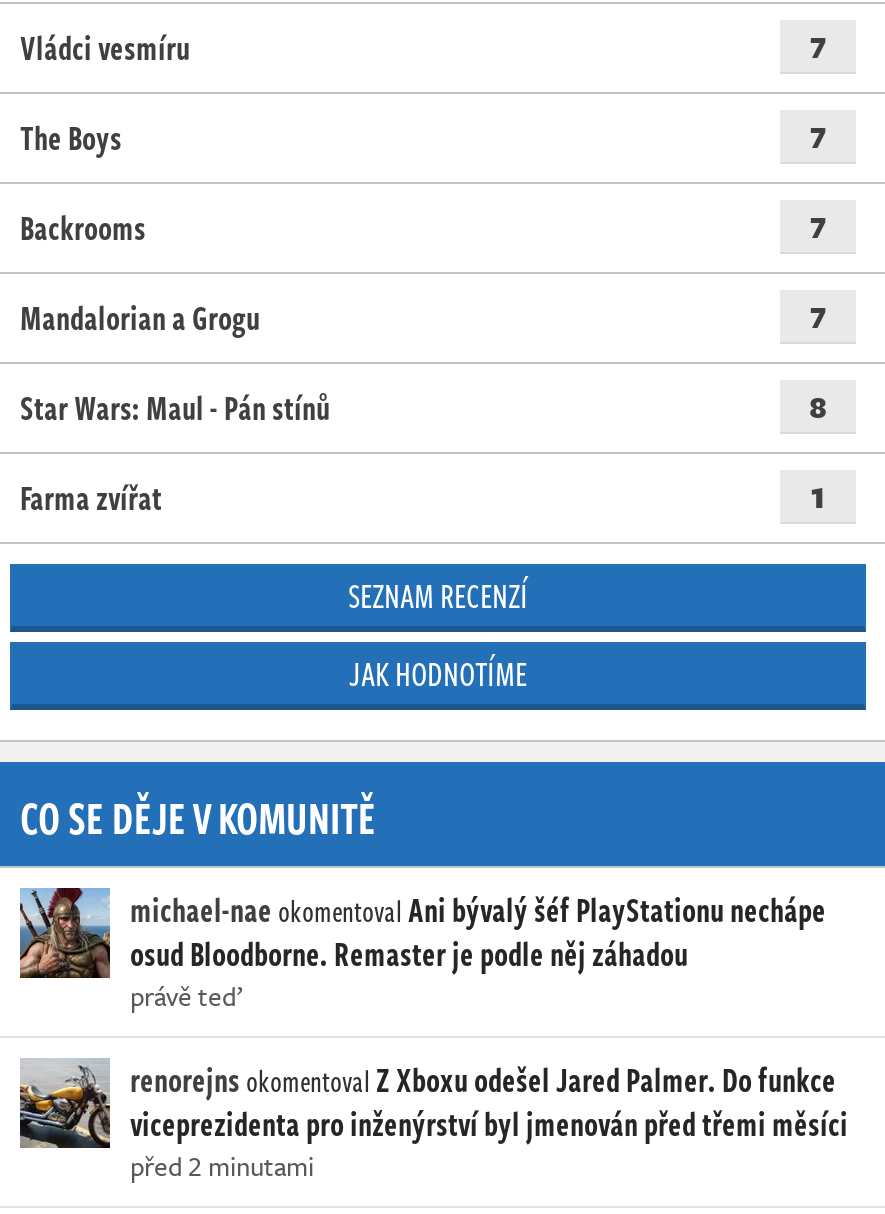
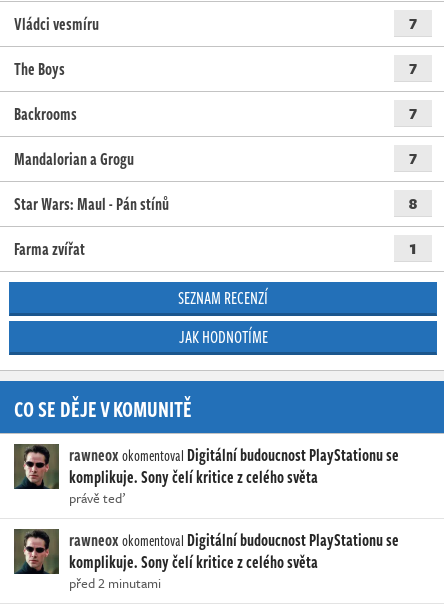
[18,886,826,979] [image] | michael-nae okomentoval Ani bývalý šéf PlayStationu nechápe | osud Bloodborne. Remaster je podle něj záhadou -> [13,443,399,489] [image] | rawneox okomentoval Digitální budoucnost PlayStationu se | komplikuje. Sony čelí kritice z celého světa
[20,1057,848,1150] [image] | renorejnsokomentoval Z Xboxu odešel Jared Palmer. Do funkce | viceprezidenta pro inženýrství byl jmenován před třemi měsíci -> [14,528,399,575] [image] | rawneoxokomentoval Digitální budoucnost PlayStationu se | komplikuje. Sony čelí kritice z celého světa

